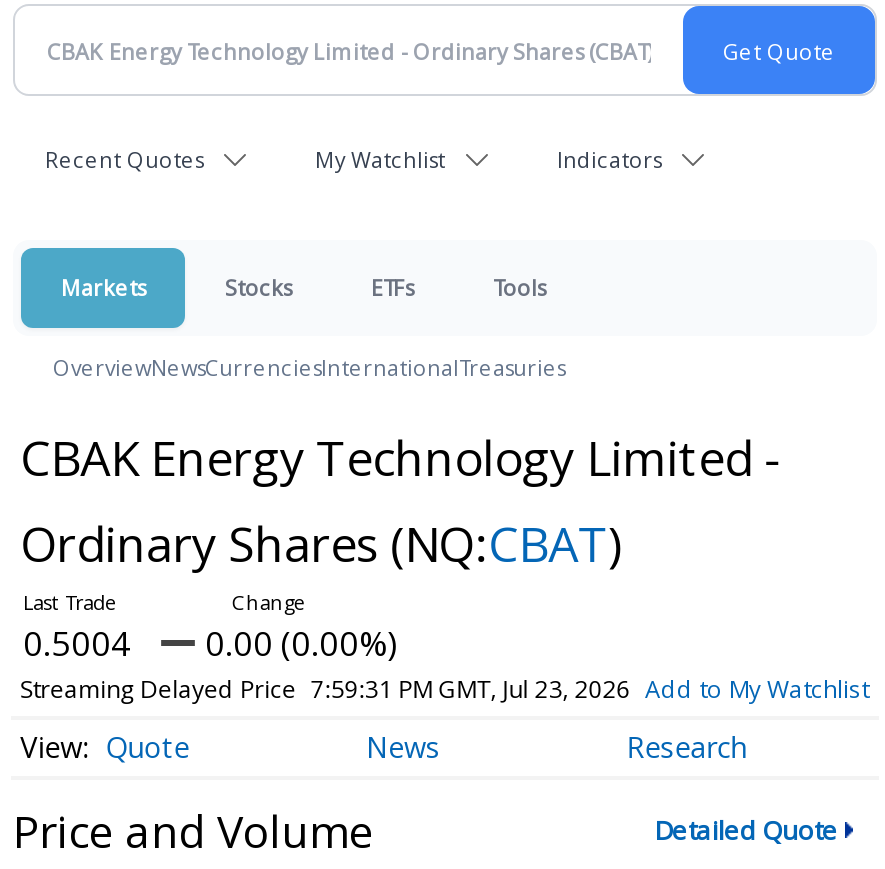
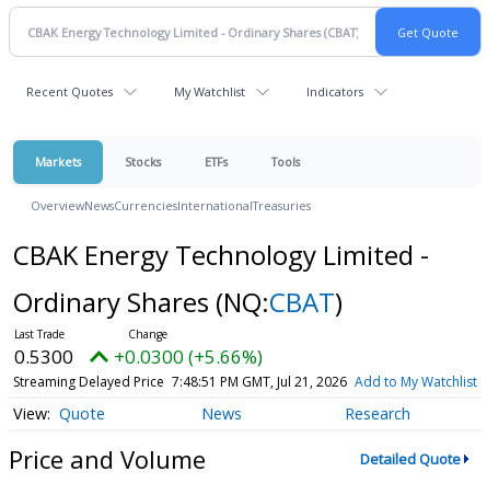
[23,620,131,666] 0.5004 -> [14,344,73,369] 0.5300
[205,620,397,666] 0.00 (0.00%) -> [114,344,263,369] +0.0300 (+5.66%)
[20,672,869,706] Streaming Delayed Price 7:59:31 PM GMT, Jul 23, 2026 Add to My Watchlist -> [13,372,477,391] Streaming Delayed Price 7:48:51 PM GMT, Jul 21, 2026 Add to My Watchlist

